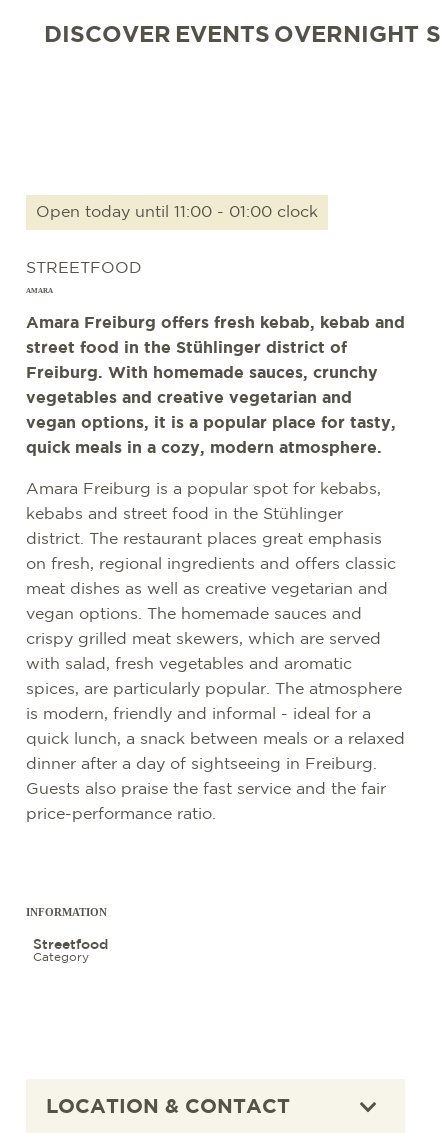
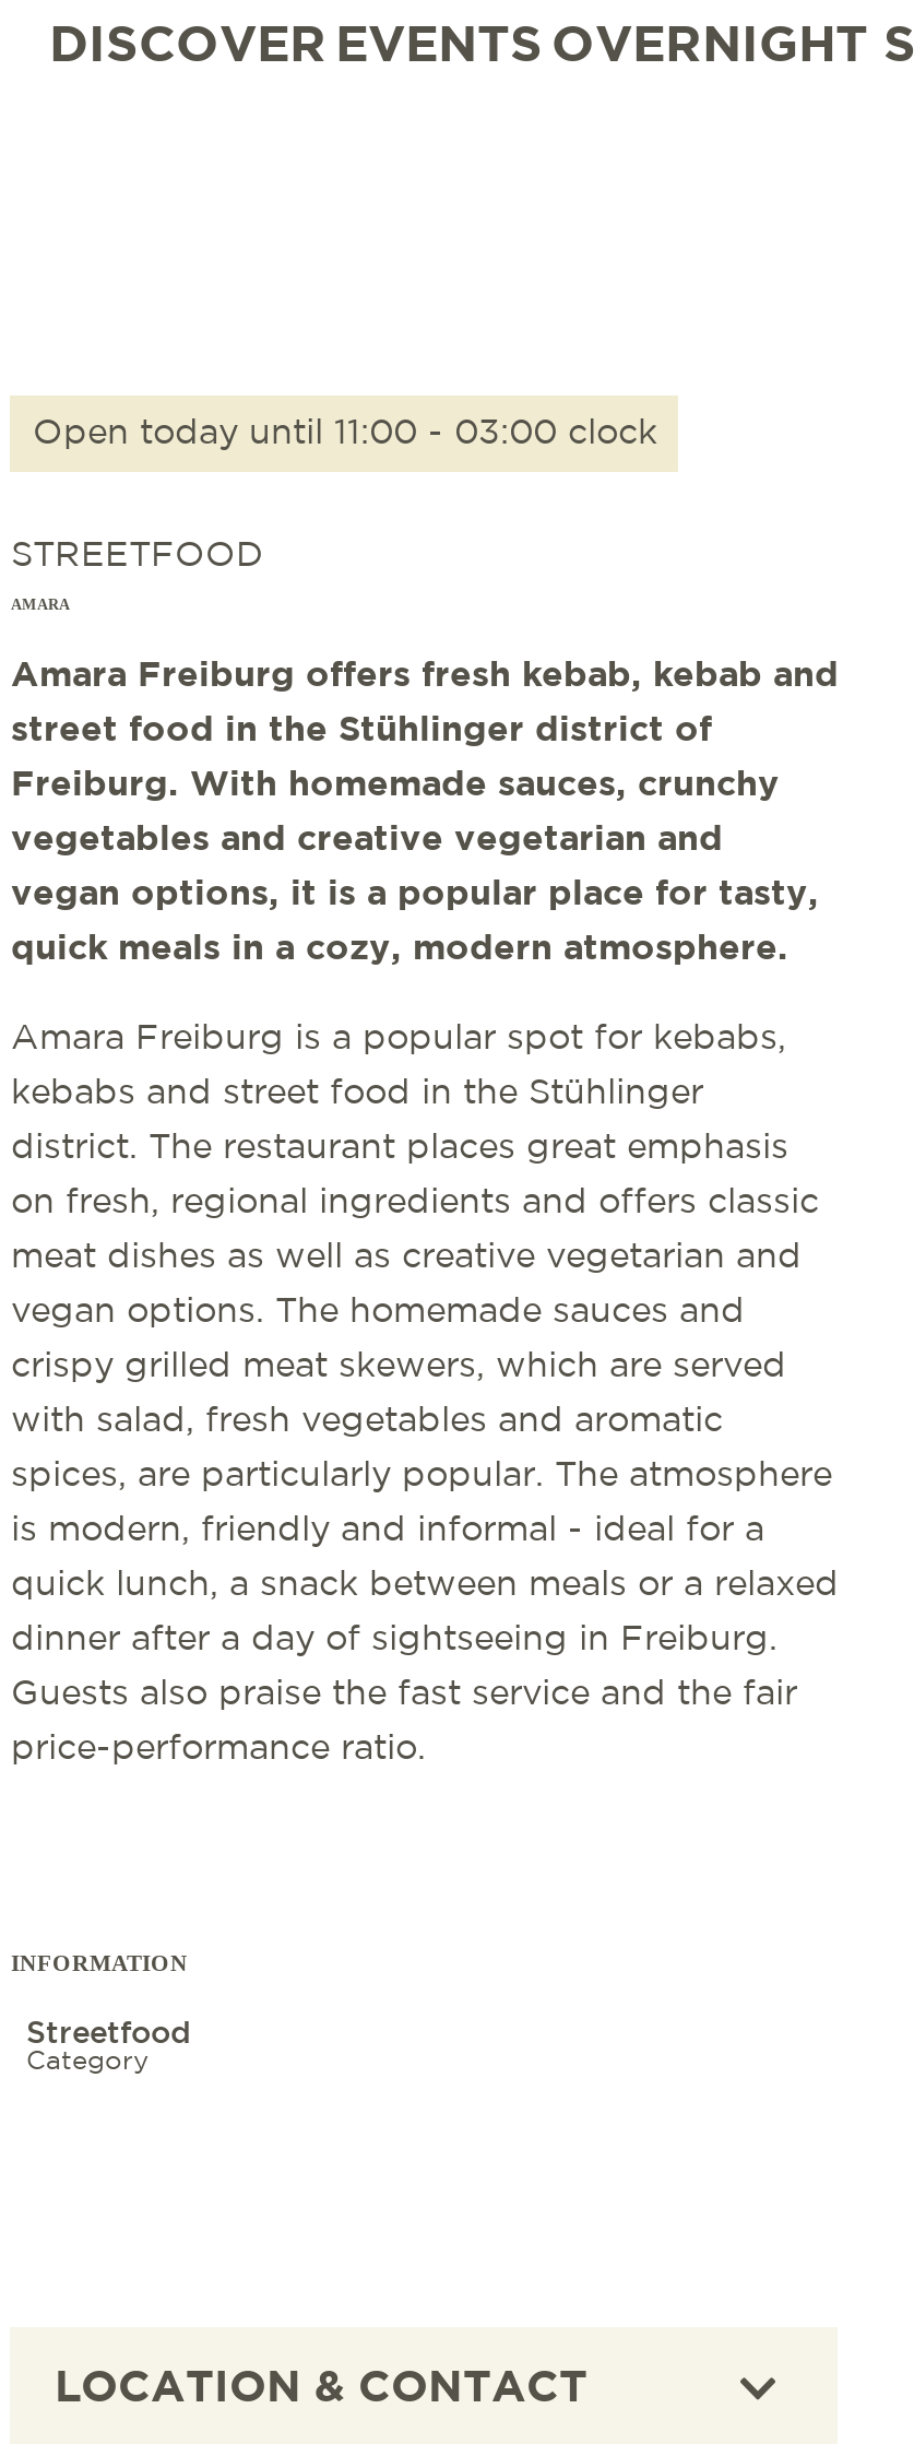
[36,205,318,220] Open today until 11:00 - 01:00 clock -> [33,417,657,450] Open today until 11:00 - 03:00 clock

